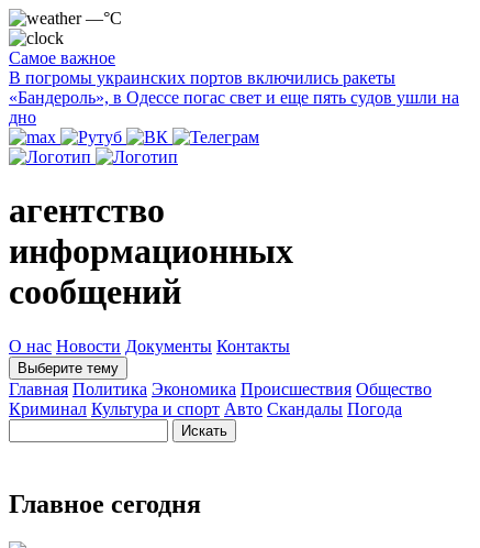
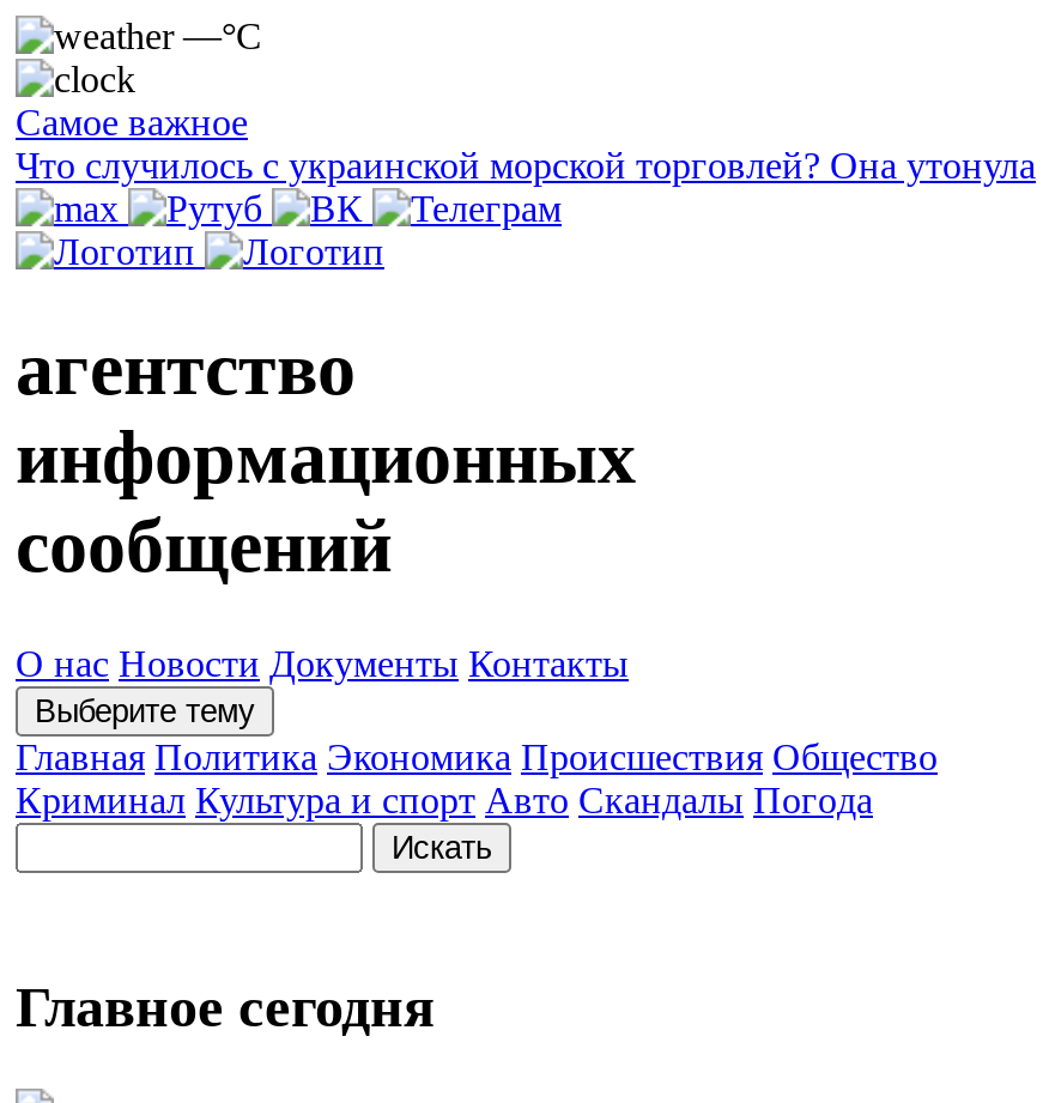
[9,68,459,127] В погромы украинских портов включились ракеты | «Бандероль», в Одессе погас свет и еще пять судов ушли на | дно -> [16,145,1036,186] Что случилось с украинской морской торговлей? Она утонула

